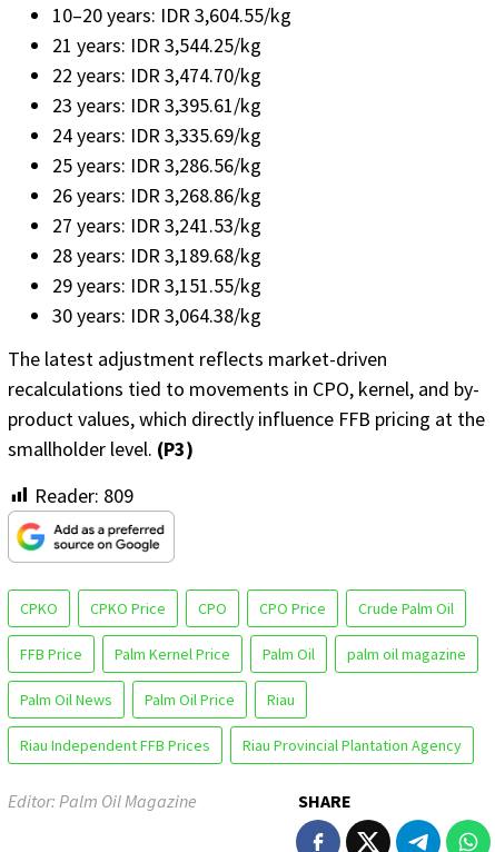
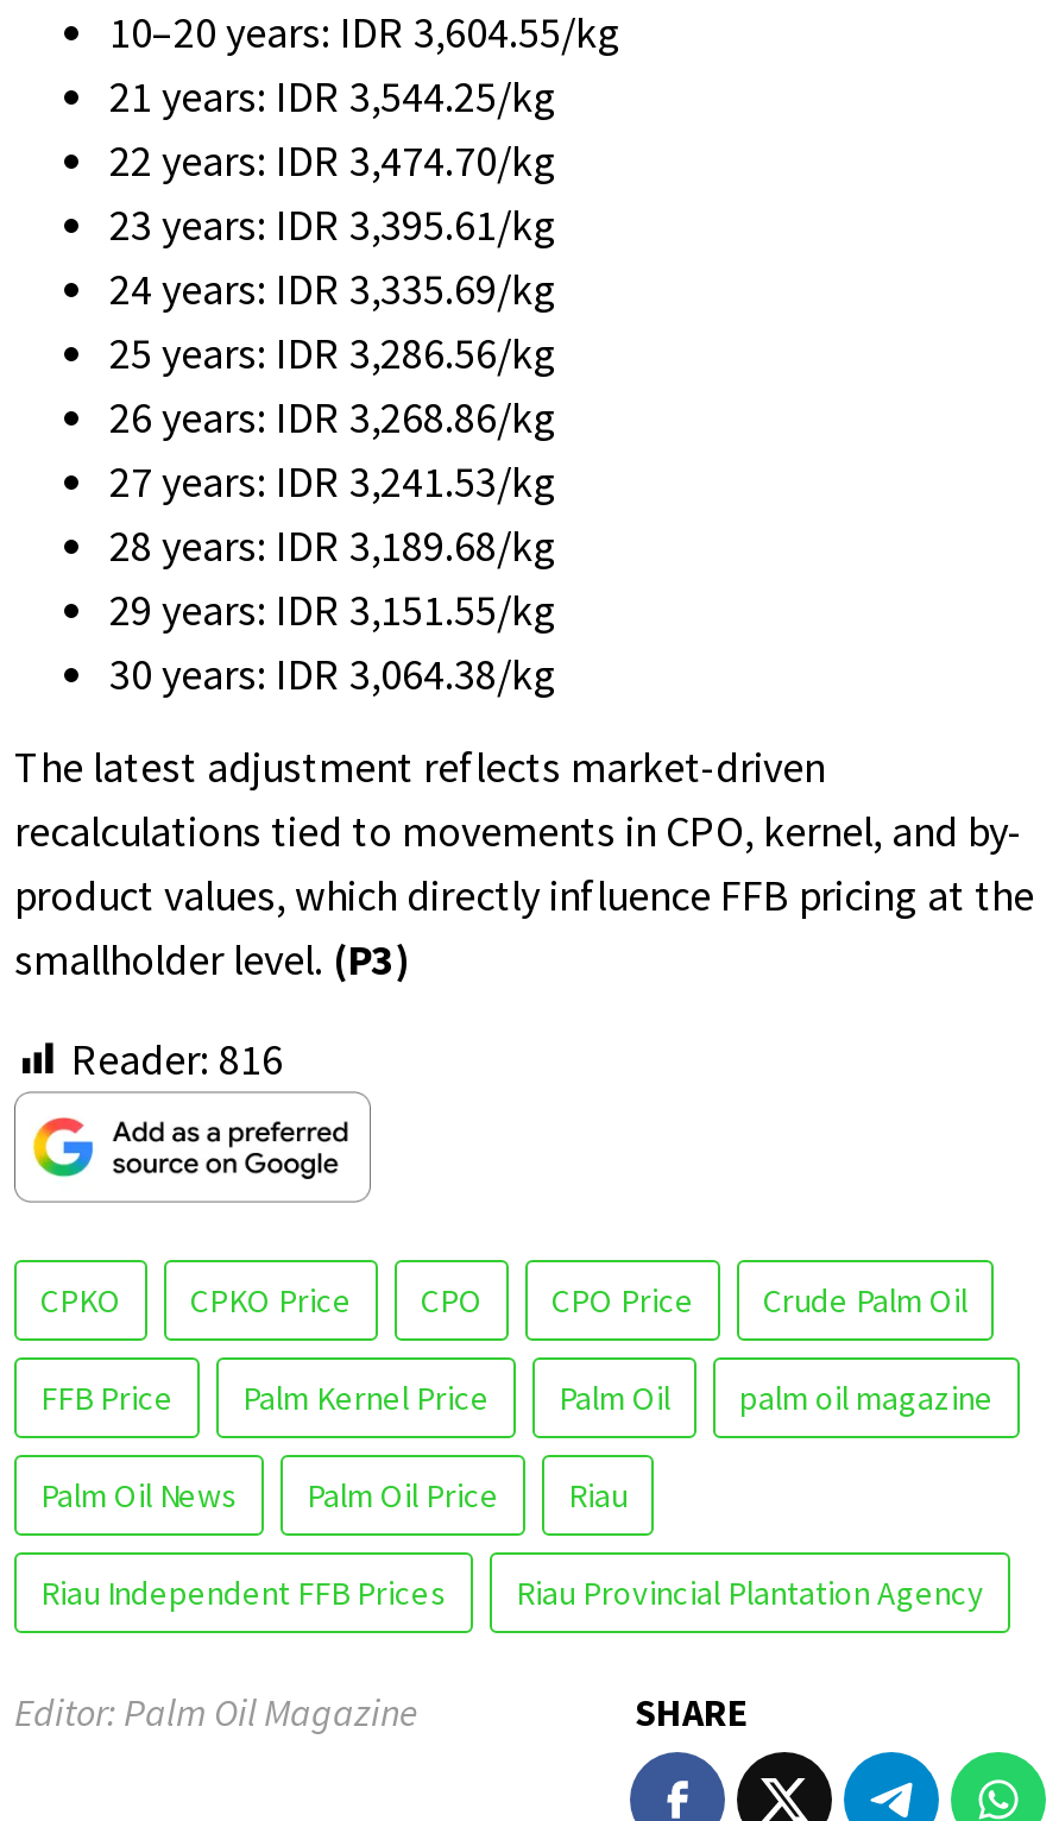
[34,482,133,508] Reader: 809 -> [71,1031,283,1085] Reader: 816

